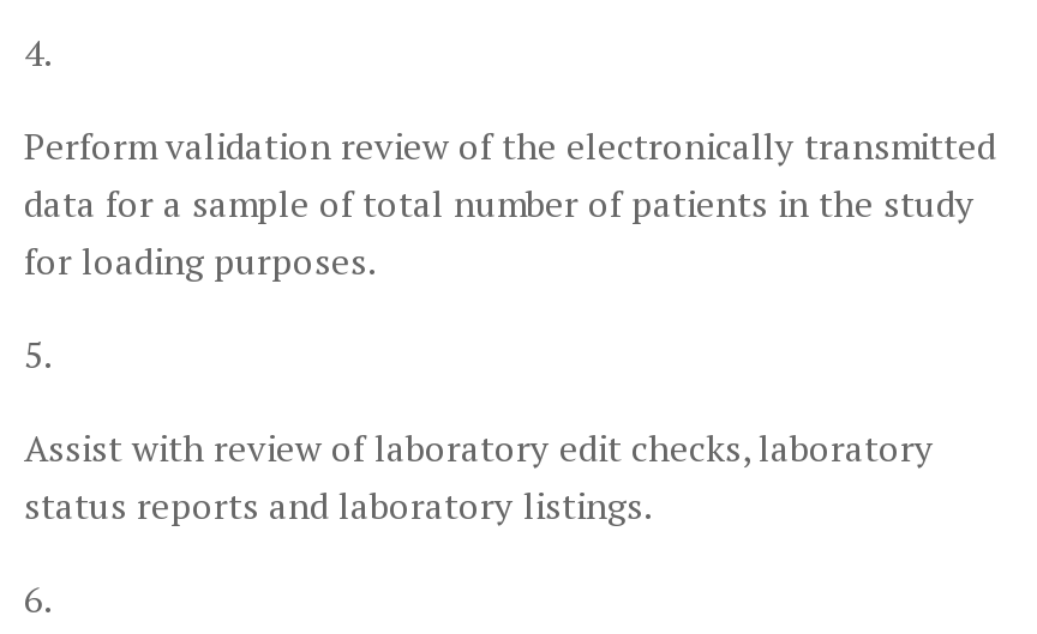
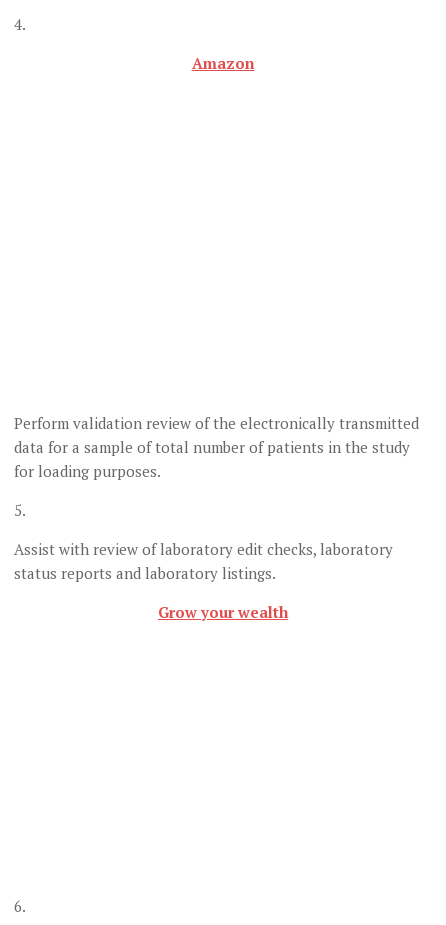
none -> [191,52,254,72] Amazon
none -> [158,601,288,621] Grow your wealth

